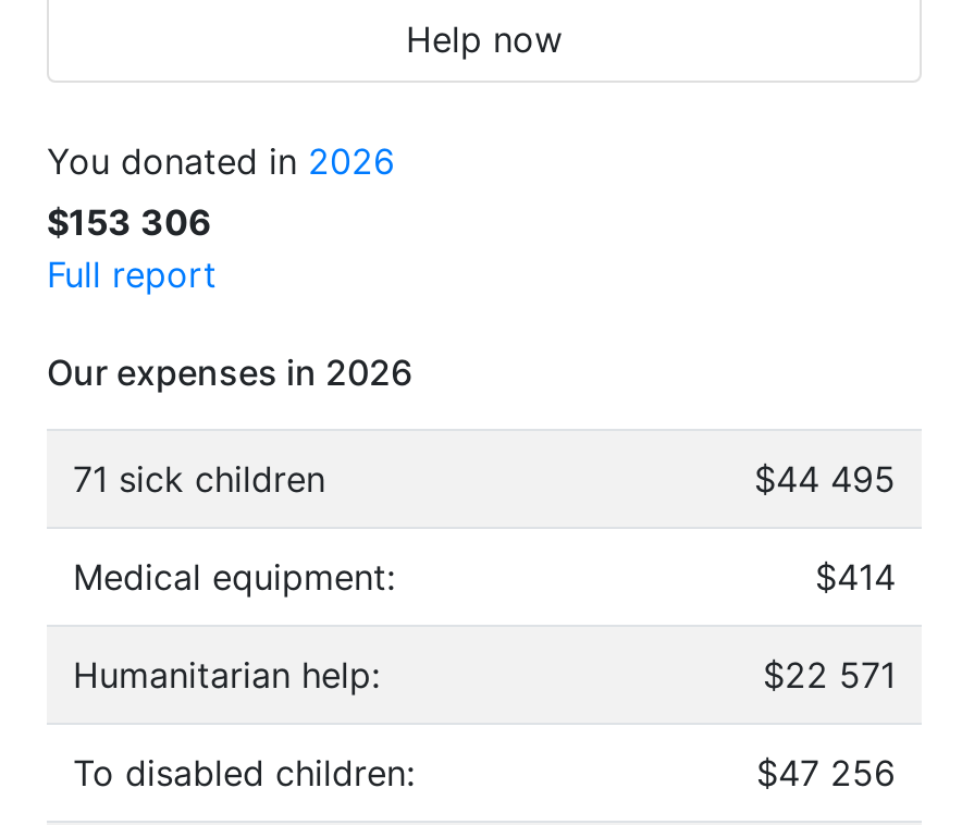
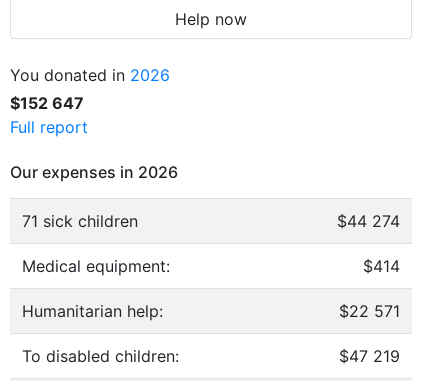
[47,200,212,244] $153 306 -> [10,93,84,113] $152 647
[754,457,896,501] $44 495 -> [337,211,400,231] $44 274
[756,751,896,795] $47 256 -> [339,346,400,366] $47 219

